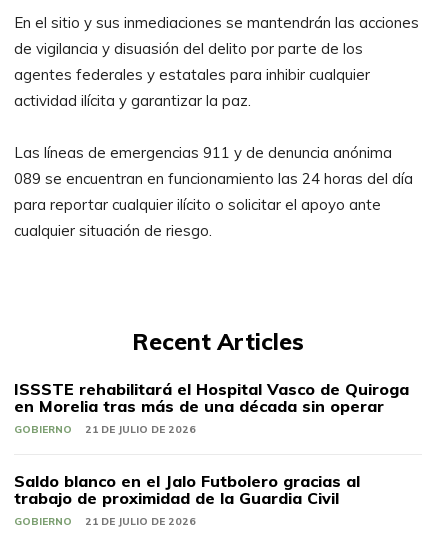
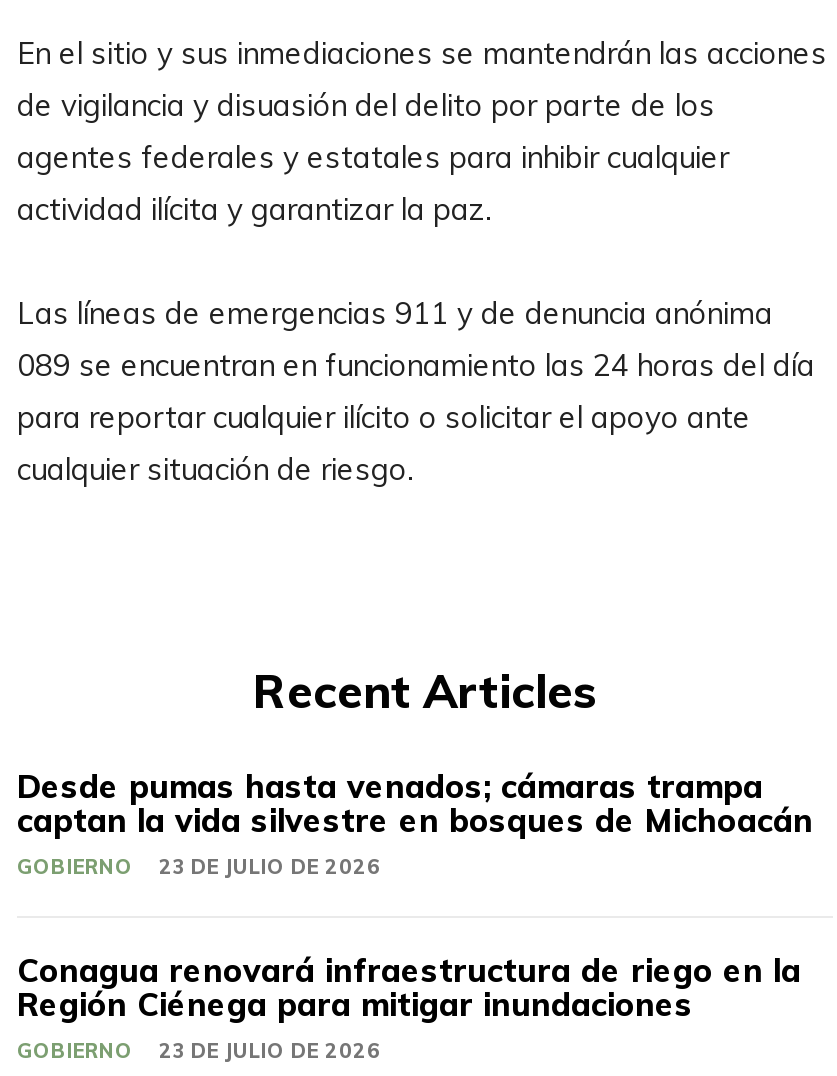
[14,379,409,416] ISSSTE rehabilitará el Hospital Vasco de Quiroga | en Morelia tras más de una década sin operar -> [17,766,813,840] Desde pumas hasta venados; cámaras trampa | captan la vida silvestre en bosques de Michoacán
[14,423,196,436] GOBIERNO 21 DE JULIO DE 2026 -> [17,854,381,880] GOBIERNO 23 DE JULIO DE 2026
[14,471,360,508] Saldo blanco en el Jalo Futbolero gracias al | trabajo de proximidad de la Guardia Civil -> [17,950,801,1024] Conagua renovará infraestructura de riego en la | Región Ciénega para mitigar inundaciones
[14,515,196,528] GOBIERNO 21 DE JULIO DE 2026 -> [17,1038,381,1064] GOBIERNO 23 DE JULIO DE 2026

